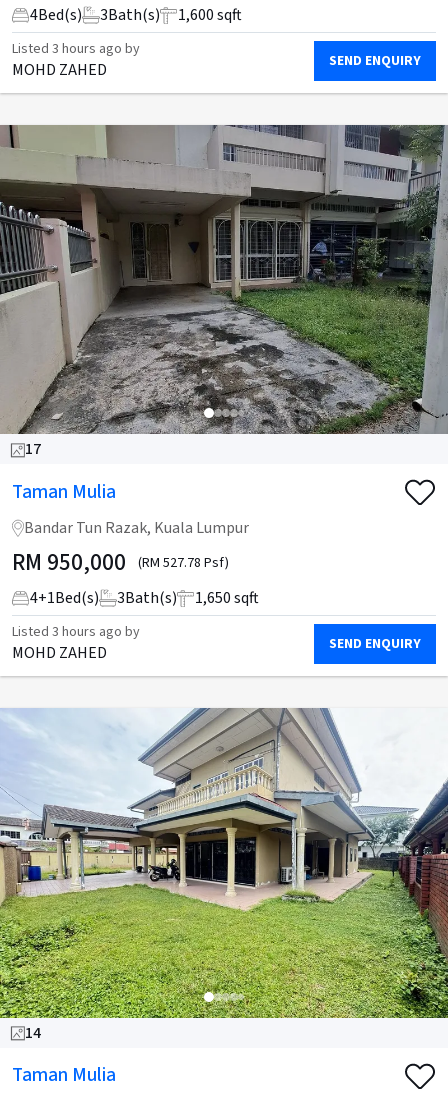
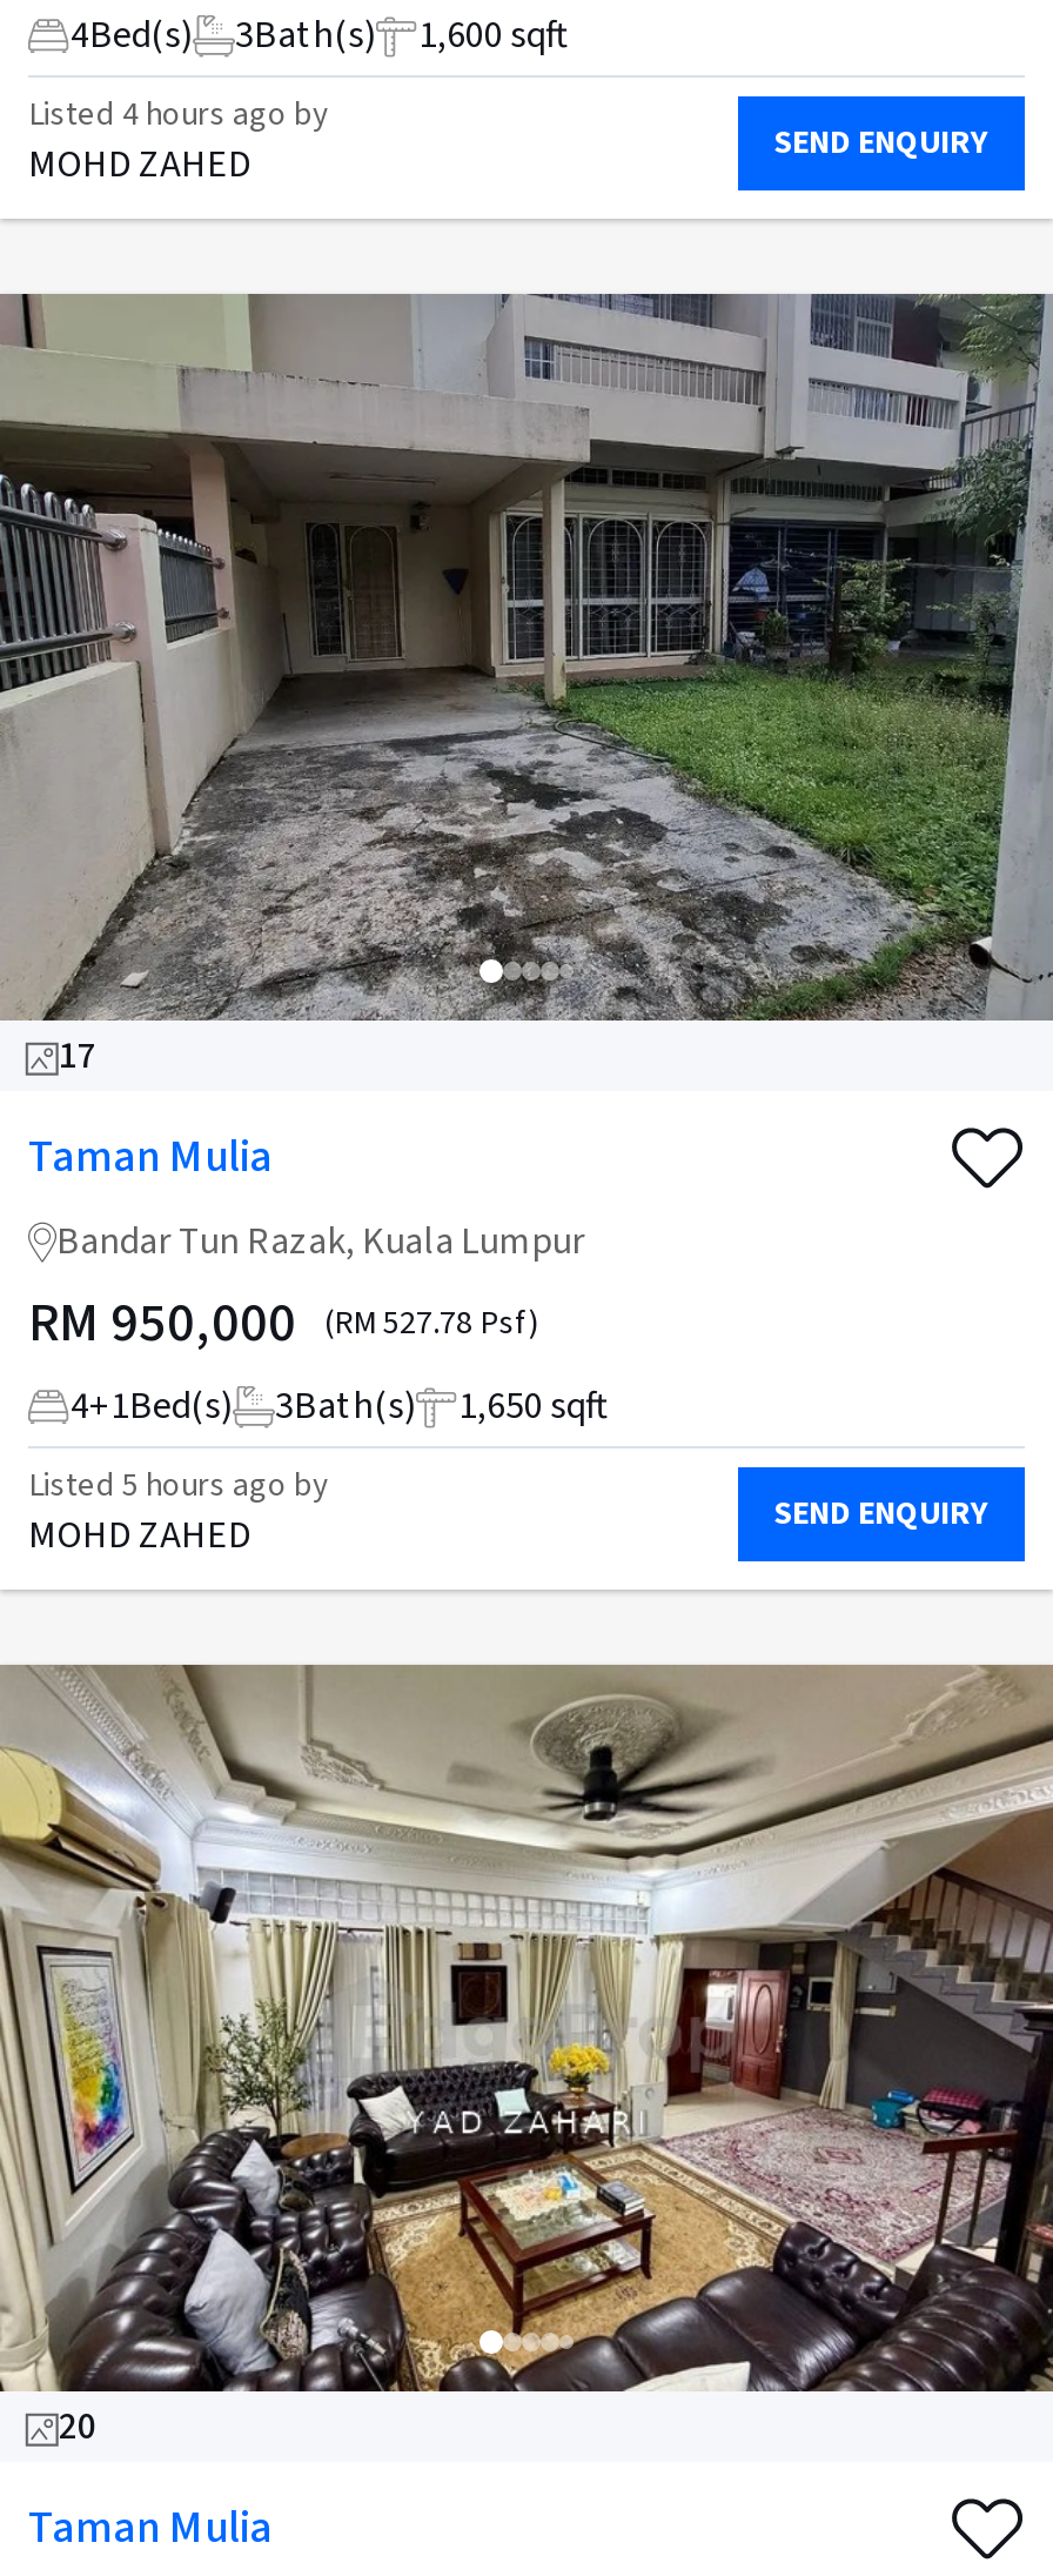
[12,39,140,59] Listed 3 hours ago by -> [28,91,329,138] Listed 4 hours ago by
[12,622,140,642] Listed 3 hours ago by -> [28,1462,329,1509] Listed 5 hours ago by
[3,708,445,1043] [image] | 14 -> [7,1662,1046,2453] [image] | 20

